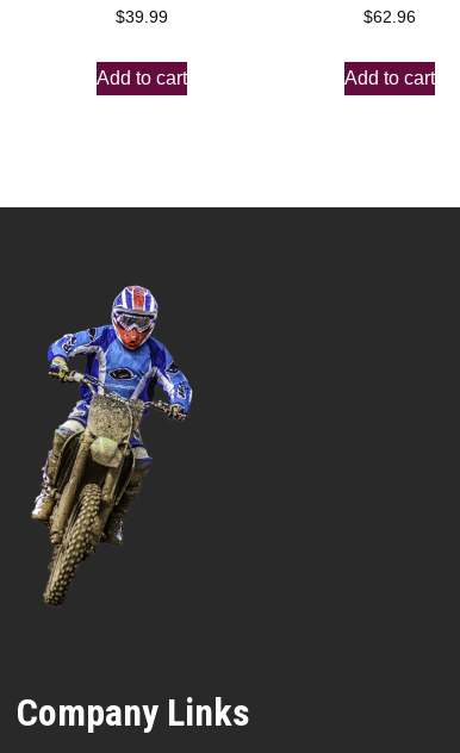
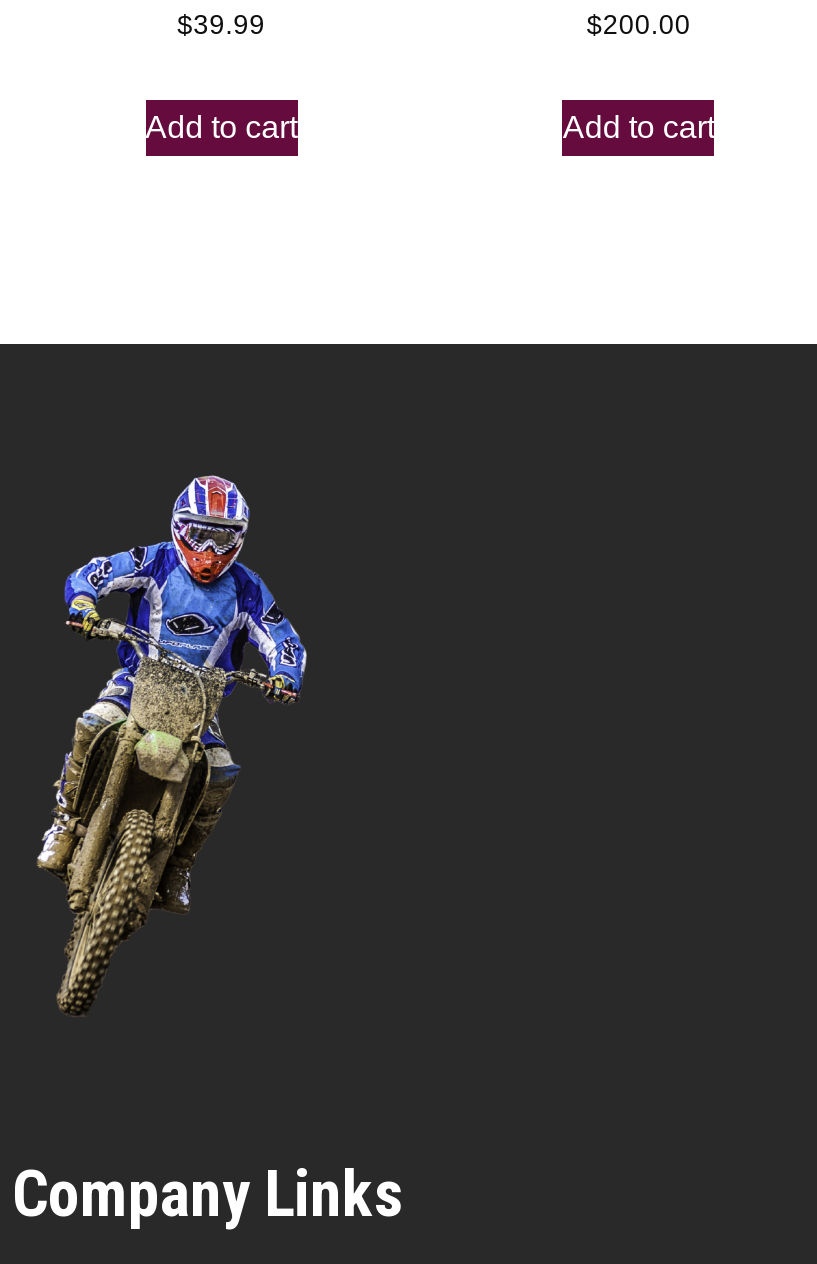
[364,8,416,26] $62.96 -> [587,10,691,40] $200.00

